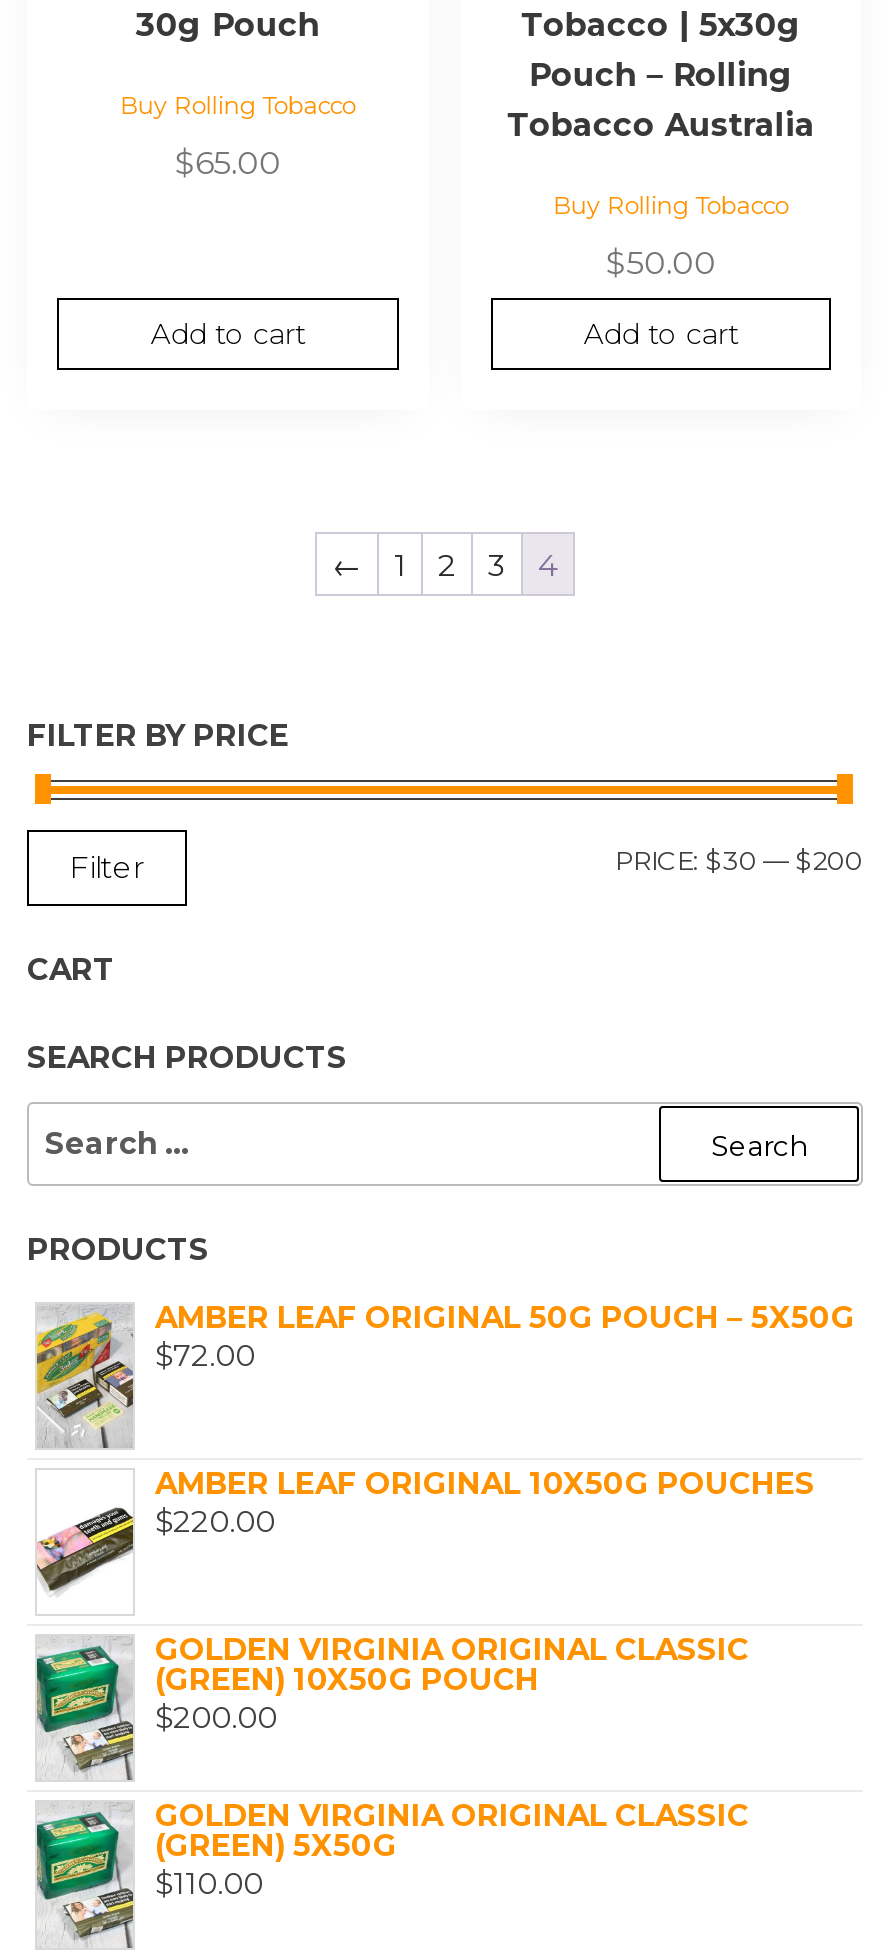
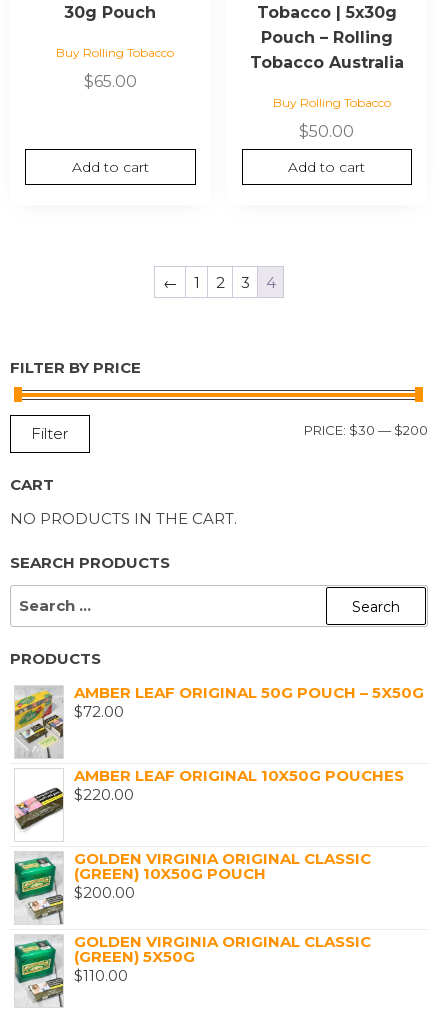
none -> [10,509,237,528] NO PRODUCTS IN THE CART.

